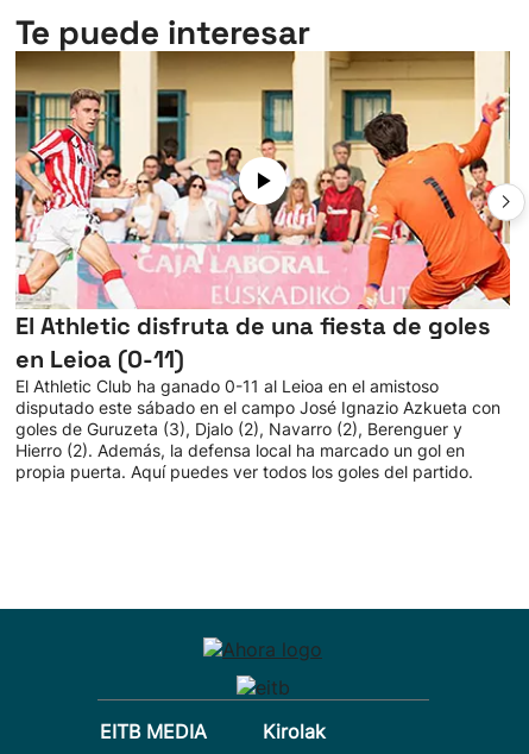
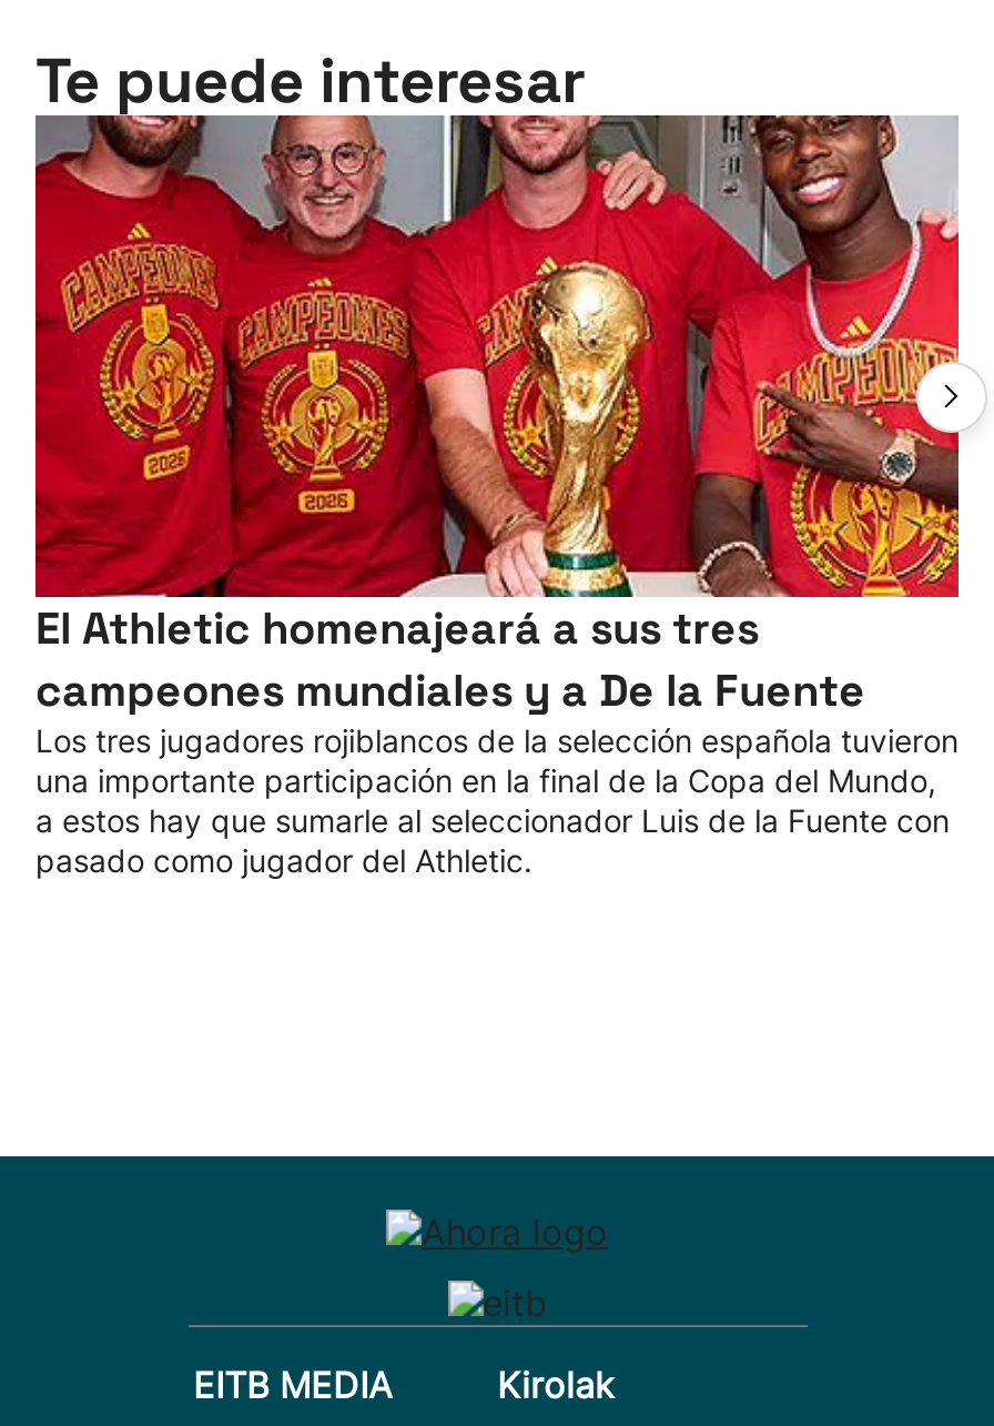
[14,51,511,482] [image] | El Athletic disfruta de una fiesta de goles | en Leioa (0-11) | El Athletic Club ha ganado 0-11 al Leioa en el amistoso | disputado este sábado en el campo José Ignazio Azkueta con | goles de Guruzeta (3), Djalo (2), Navarro (2), Berenguer y | Hierro (2). Además, la defensa local ha marcado un gol en | propia puerta. Aquí puedes ver todos los goles del partido. -> [33,113,961,879] [image] | El Athletic homenajeará a sus tres | campeones mundiales y a De la Fuente | Los tres jugadores rojiblancos de la selección española tuvieron | una importante participación en la final de la Copa del Mundo, | a estos hay que sumarle al seleccionador Luis de la Fuente con | pasado como jugador del Athletic.

